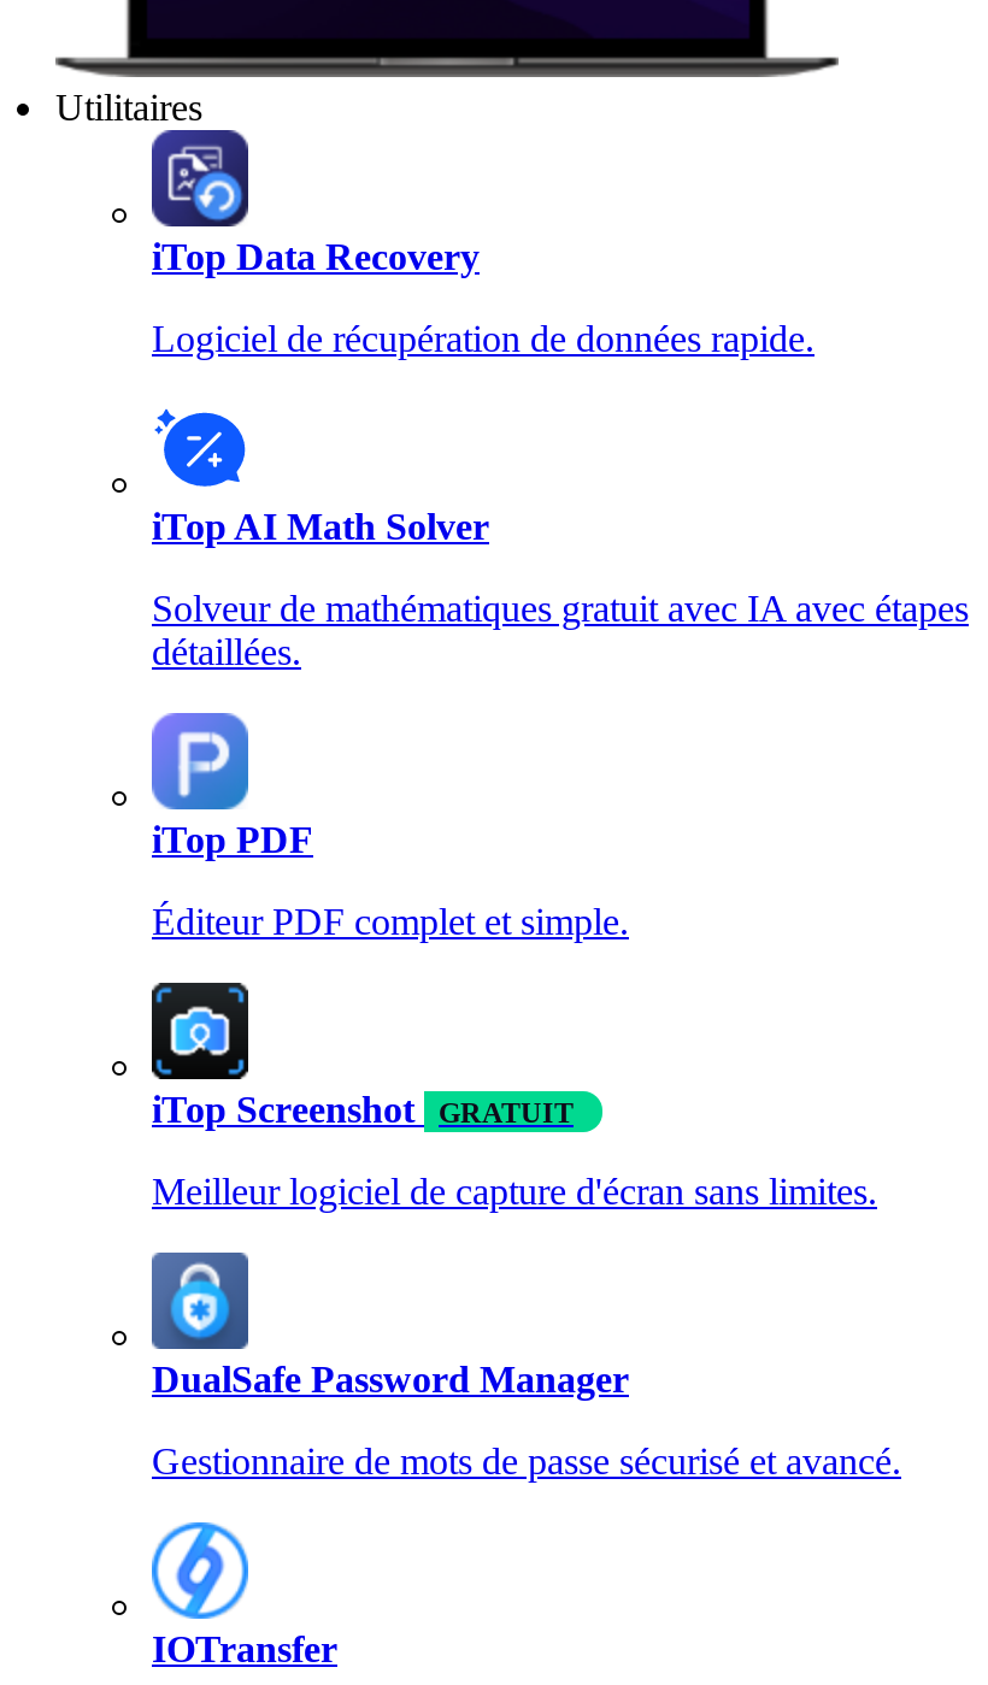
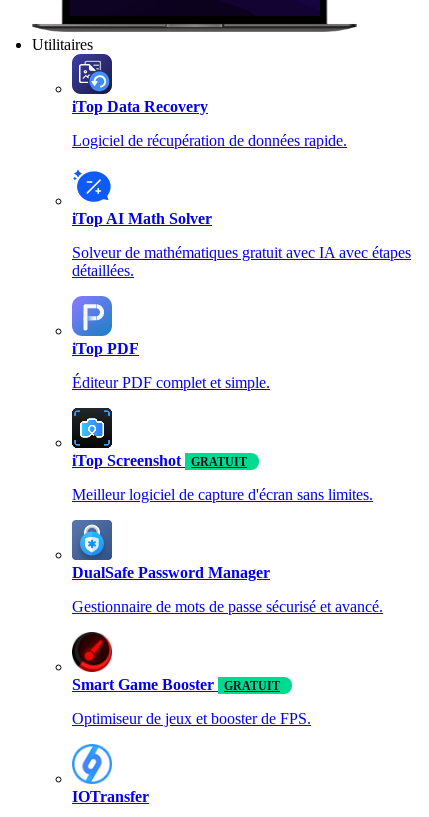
none -> [71,631,311,726] [image] | Smart Game Booster GRATUIT | Optimiseur de jeux et booster de FPS.

